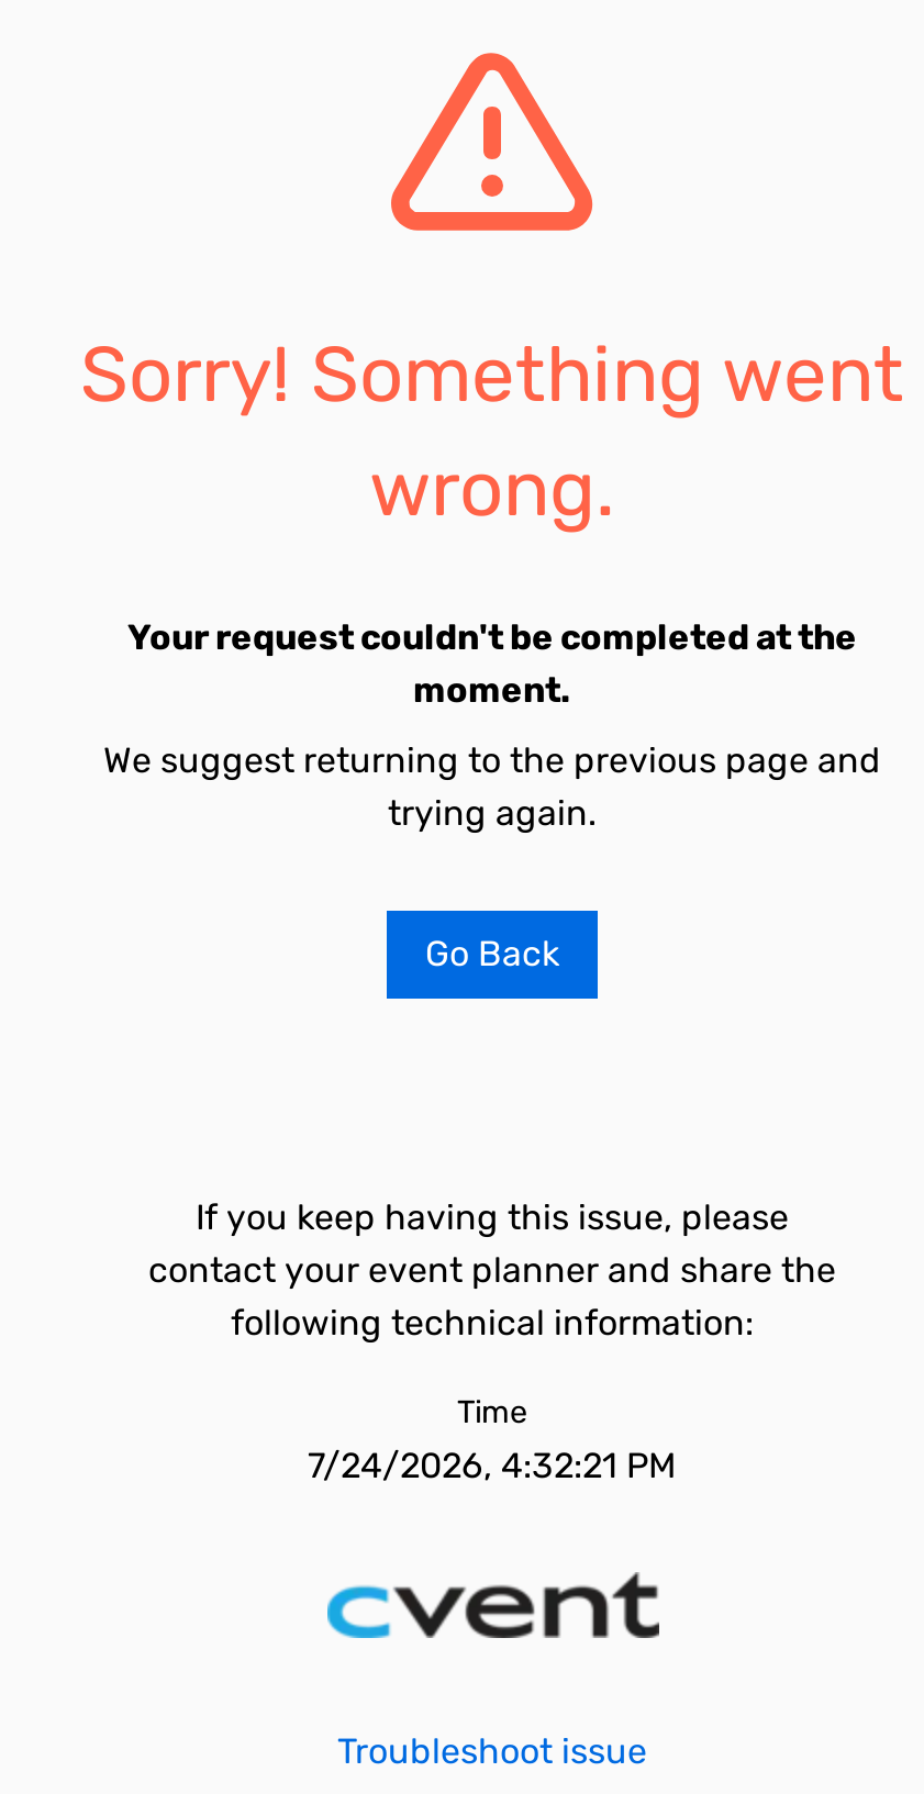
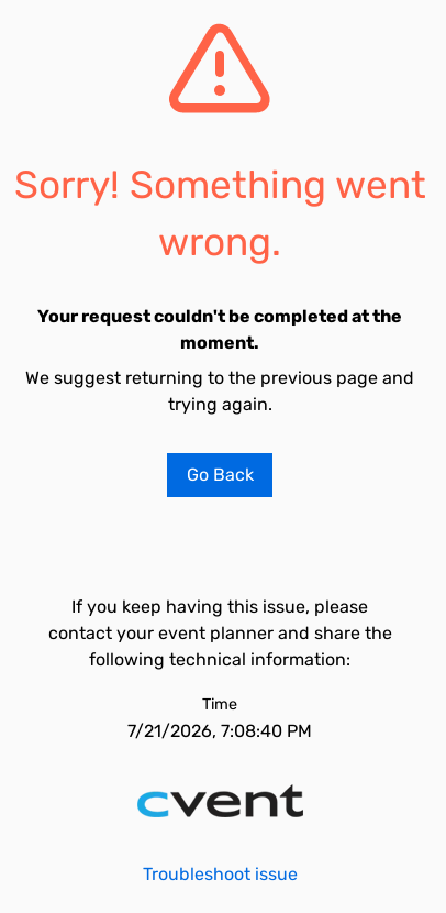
[308,1445,677,1486] 7/24/2026, 4:32:21 PM -> [127,721,312,741] 7/21/2026, 7:08:40 PM

